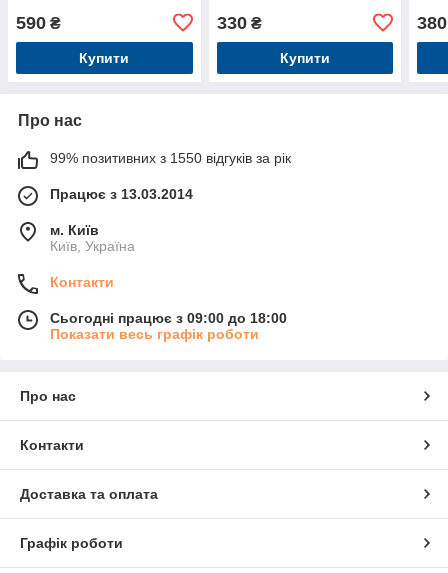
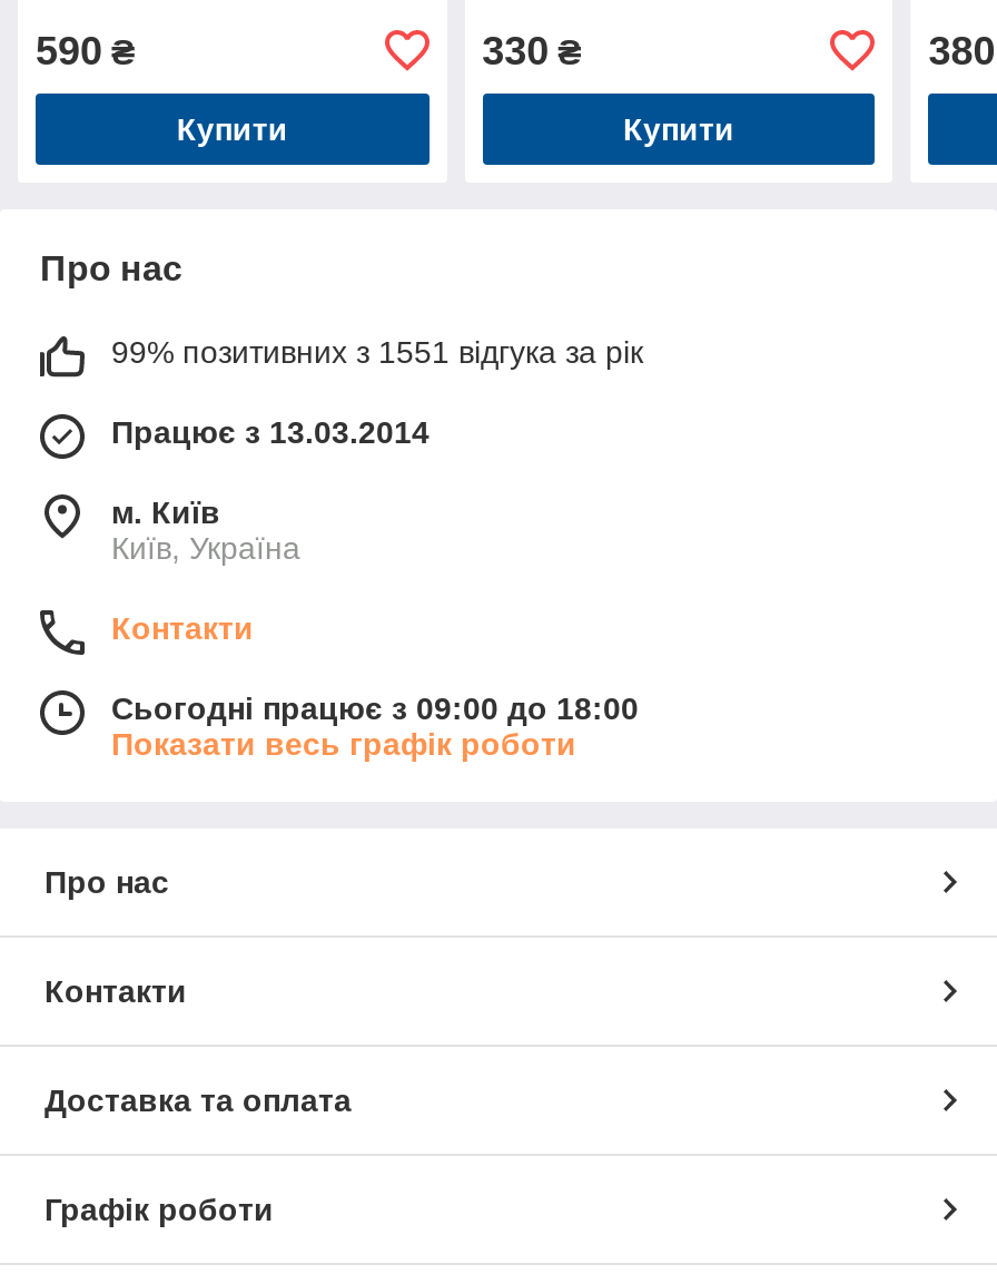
[50,150,291,166] 99% позитивних з 1550 відгуків за рік -> [111,334,643,369] 99% позитивних з 1551 відгука за рік

